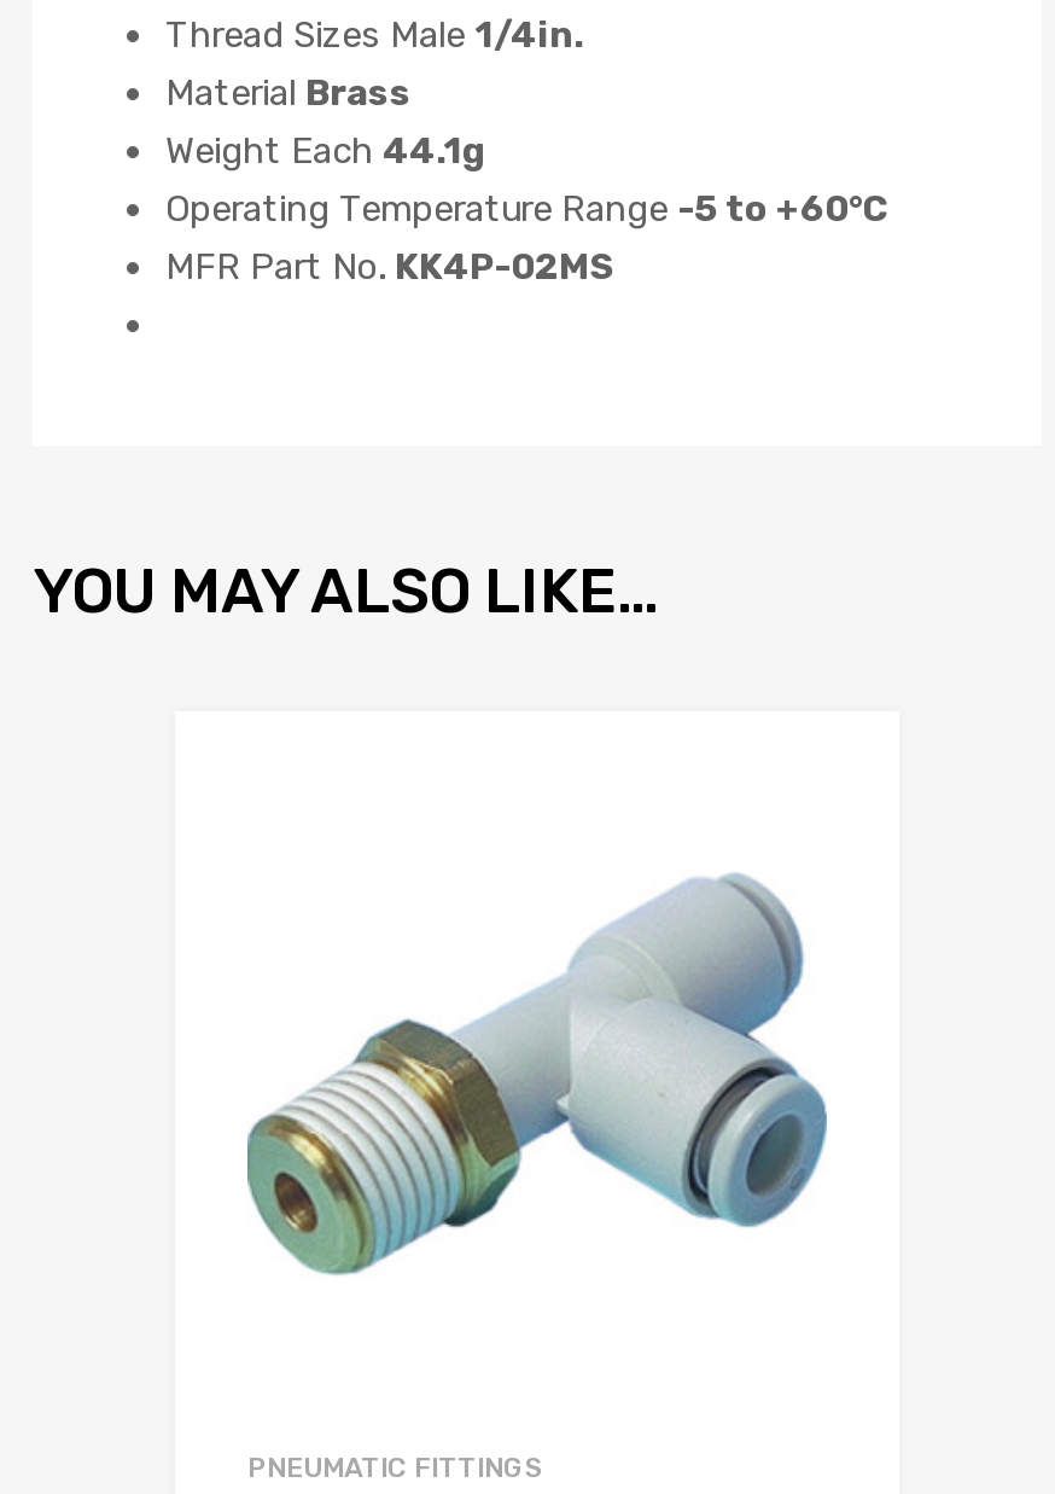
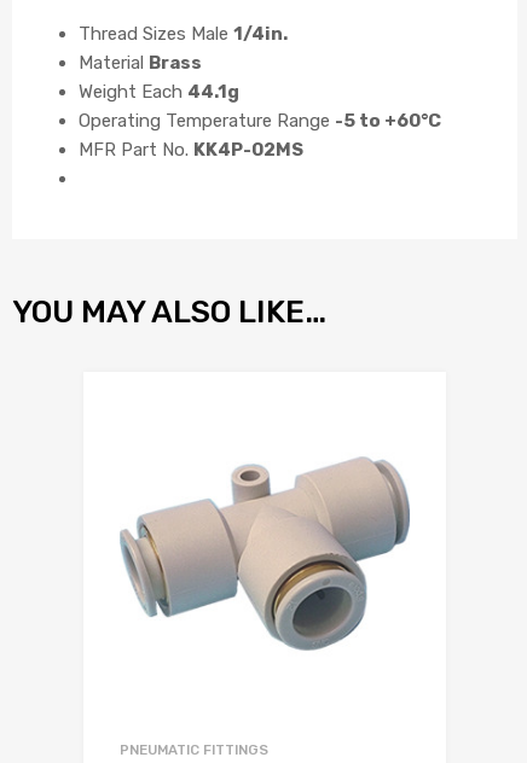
[245,871,829,1277] [image] -> [118,453,411,653] [image]

